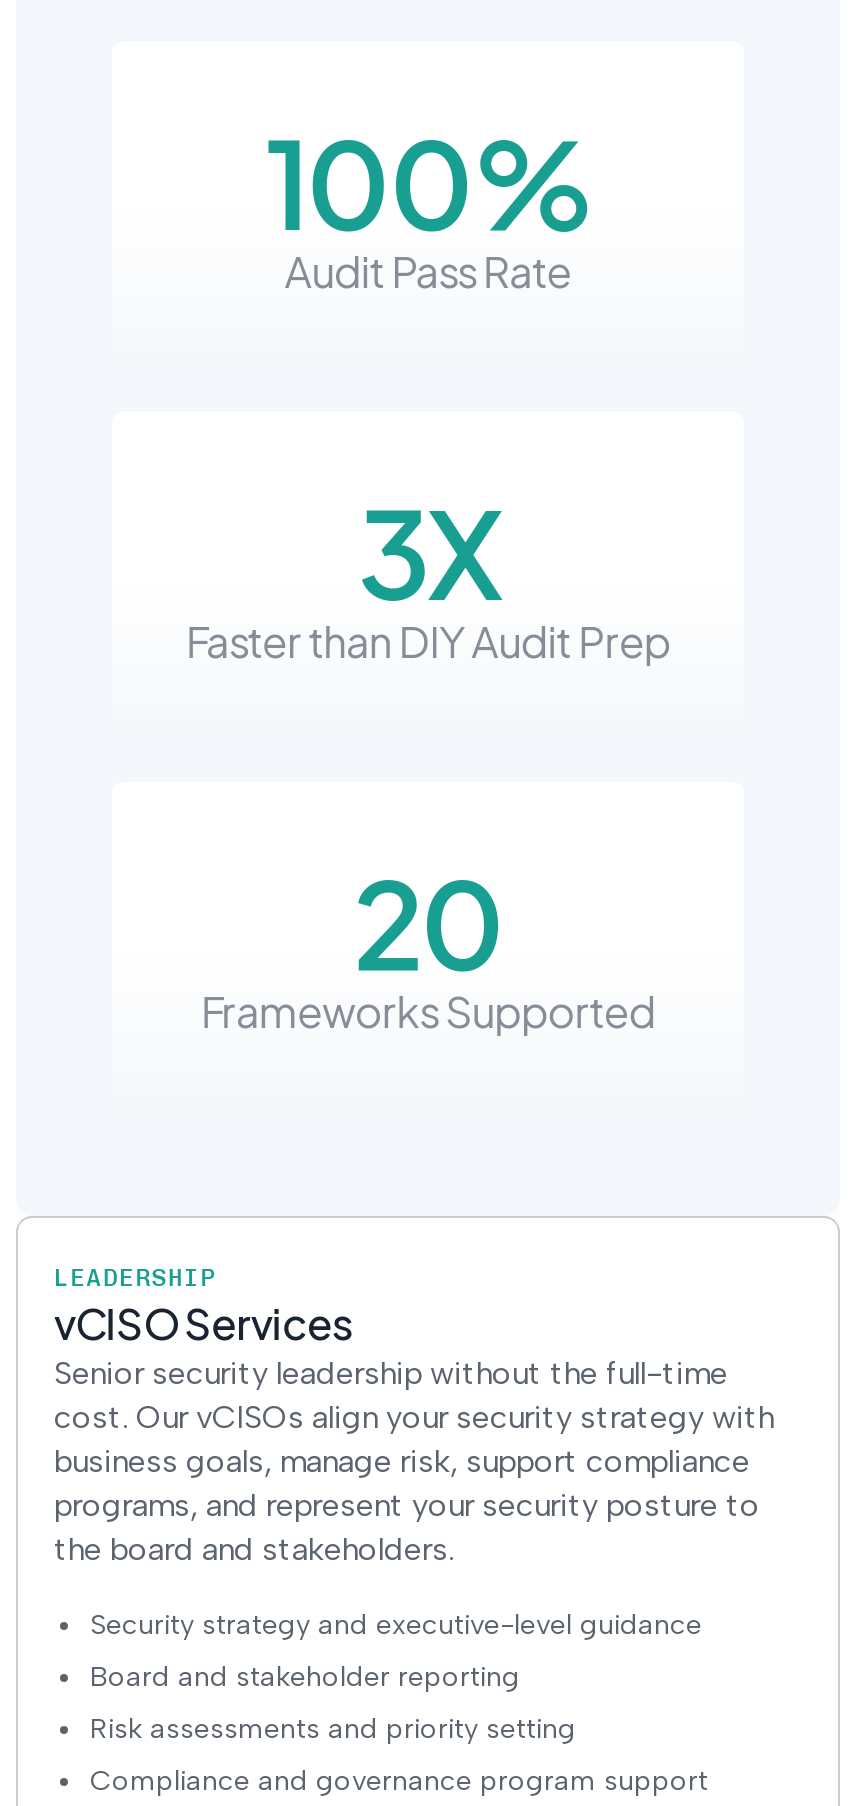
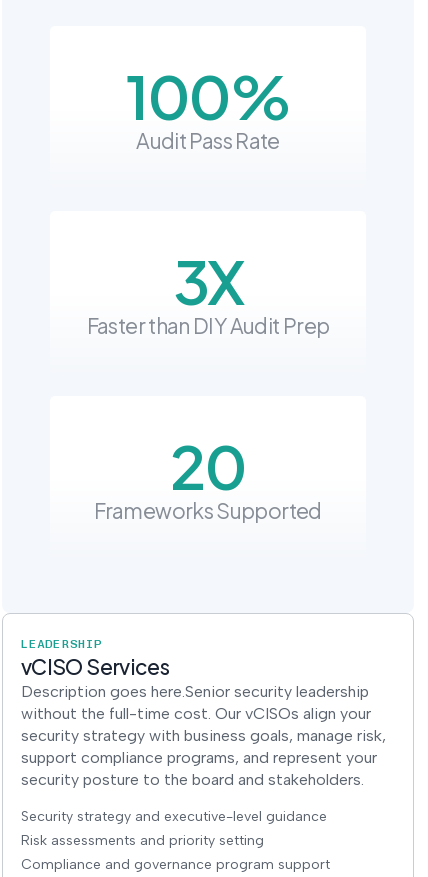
[54,1354,774,1568] Senior security leadership without the full-time | cost. Our vCISOs align your security strategy with | business goals, manage risk, support compliance | programs, and represent your security posture to | the board and stakeholders. -> [21,682,386,789] Description goes here.Senior security leadership | without the full-time cost. Our vCISOs align your | security strategy with business goals, manage risk, | support compliance programs, and represent your | security posture to the board and stakeholders.
[90,1660,520,1694] Board and stakeholder reporting -> none

